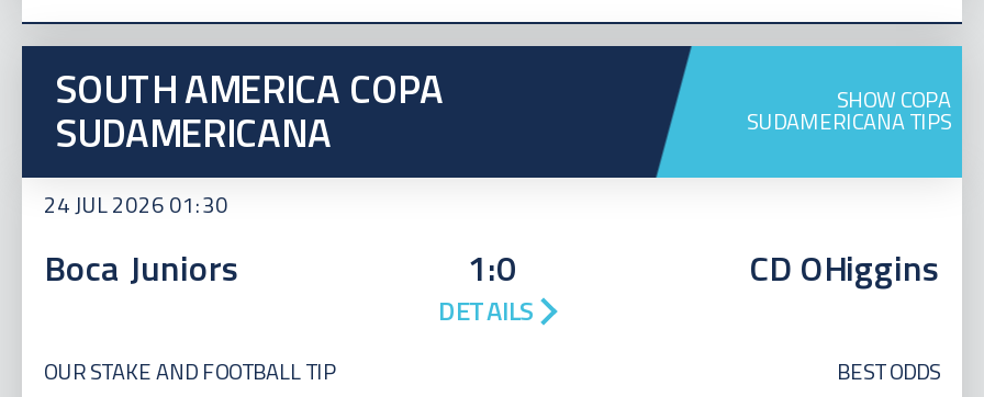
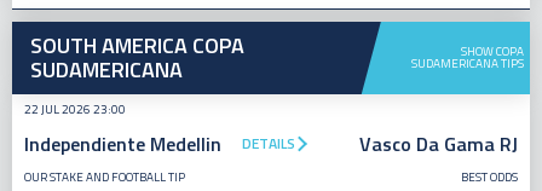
[44,189,516,294] 24 JUL 2026 01:30 | Boca Juniors | 1:0 -> [24,100,221,158] 22 JUL 2026 23:00 | Independiente Medellin
[749,241,940,294] CD OHiggins -> [359,129,518,158] Vasco Da Gama RJ

